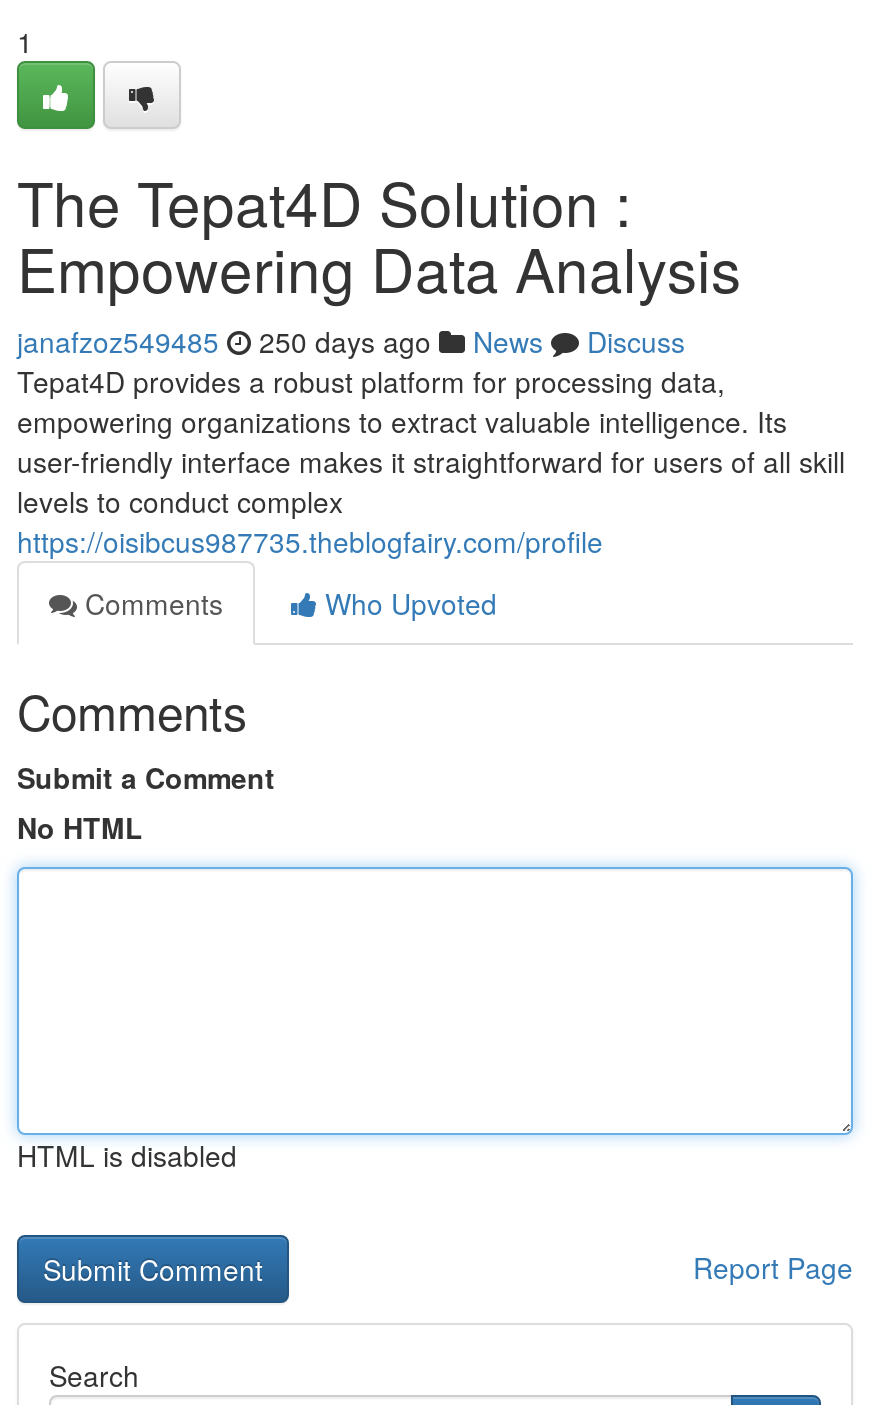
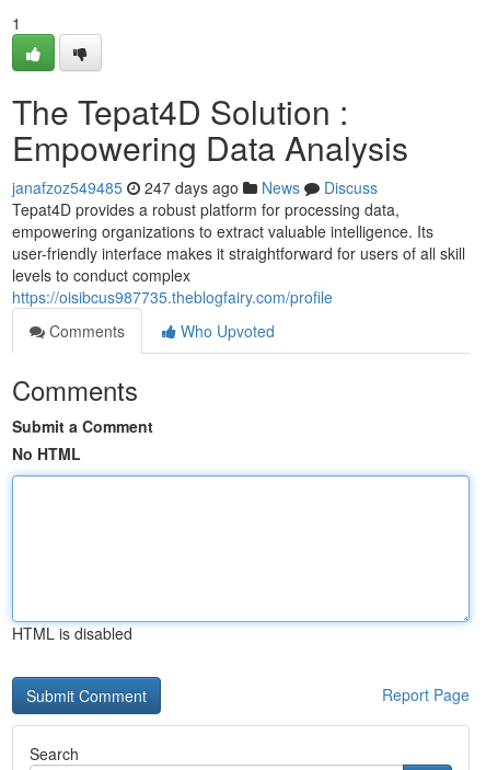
[17,321,685,361] janafzoz549485 250 days ago News Discuss -> [12,176,378,198] janafzoz549485 247 days ago News Discuss

